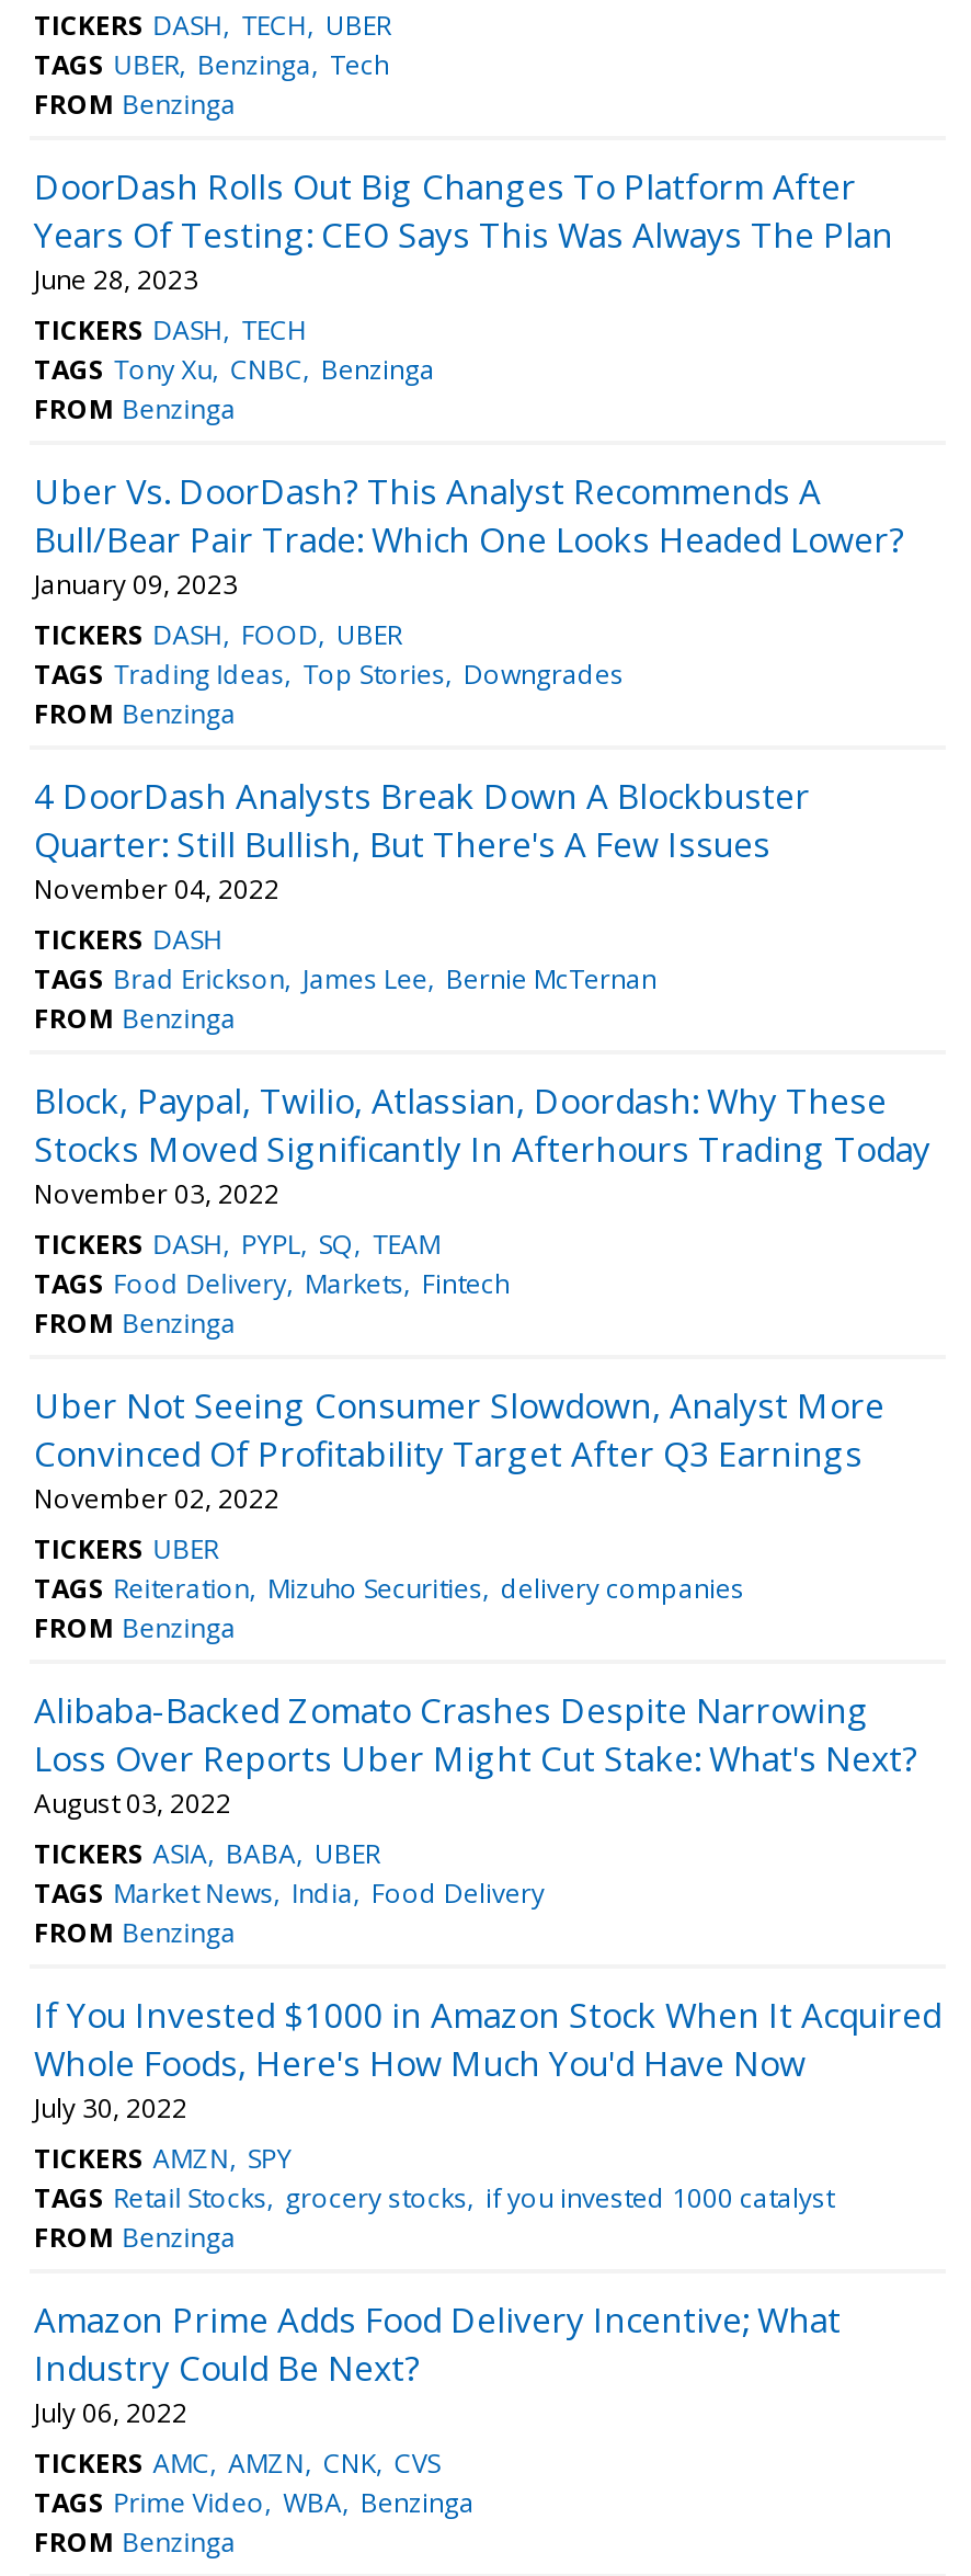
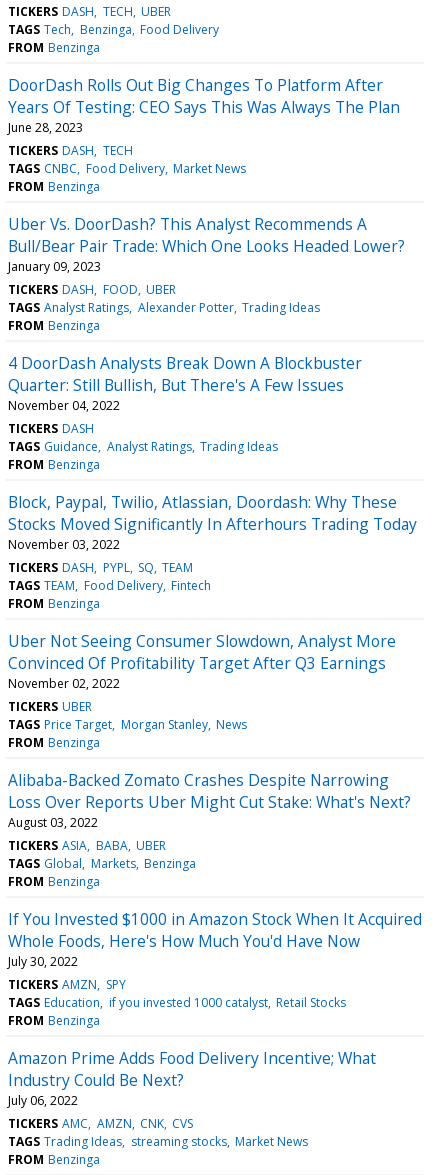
[34,46,389,83] TAGS UBER Benzinga Tech -> [8,21,219,38] TAGS Tech Benzinga Food Delivery
[34,350,435,388] TAGS Tony Xu CNBC Benzinga -> [8,160,246,177] TAGS CNBC Food Delivery Market News
[34,655,623,692] TAGS Trading Ideas Top Stories Downgrades -> [8,299,320,316] TAGS Analyst Ratings Alexander Potter Trading Ideas
[34,960,656,997] TAGS Brad Erickson James Lee Bernie McTernan -> [8,438,278,455] TAGS Guidance Analyst Ratings Trading Ideas
[34,1265,509,1302] TAGS Food Delivery Markets Fintech -> [8,577,211,594] TAGS TEAM Food Delivery Fintech
[34,1569,744,1607] TAGS Reiteration Mizuho Securities delivery companies -> [8,716,247,733] TAGS Price Target Morgan Stanley News
[34,1874,544,1911] TAGS Market News India Food Delivery -> [8,855,196,872] TAGS Global Markets Benzinga
[34,2179,834,2216] TAGS Retail Stocks grocery stocks if you invested 1000 catalyst -> [8,994,346,1011] TAGS Education if you invested 1000 catalyst Retail Stocks
[34,2483,474,2521] TAGS Prime Video WBA Benzinga -> [8,1133,308,1150] TAGS Trading Ideas streaming stocks Market News

